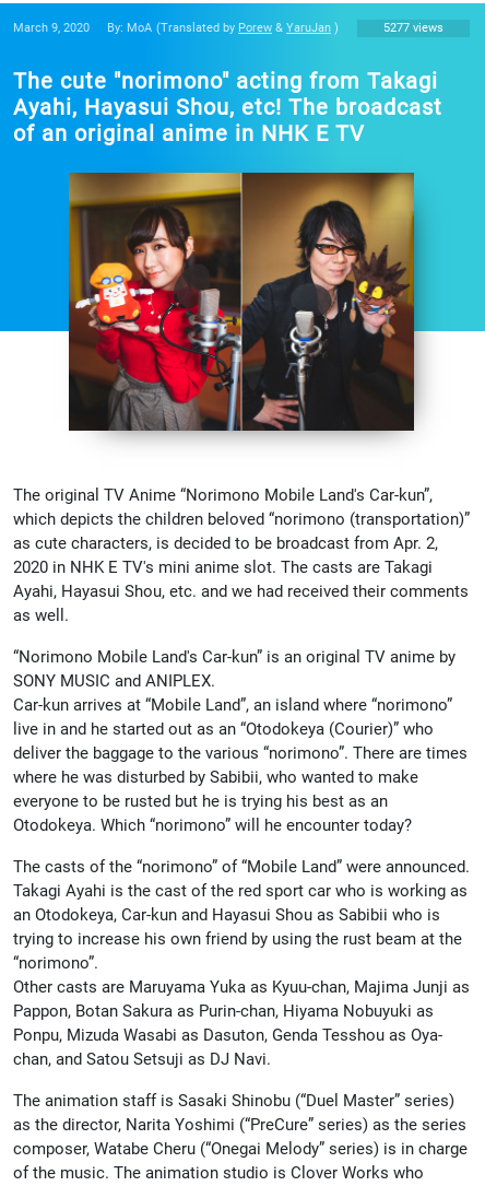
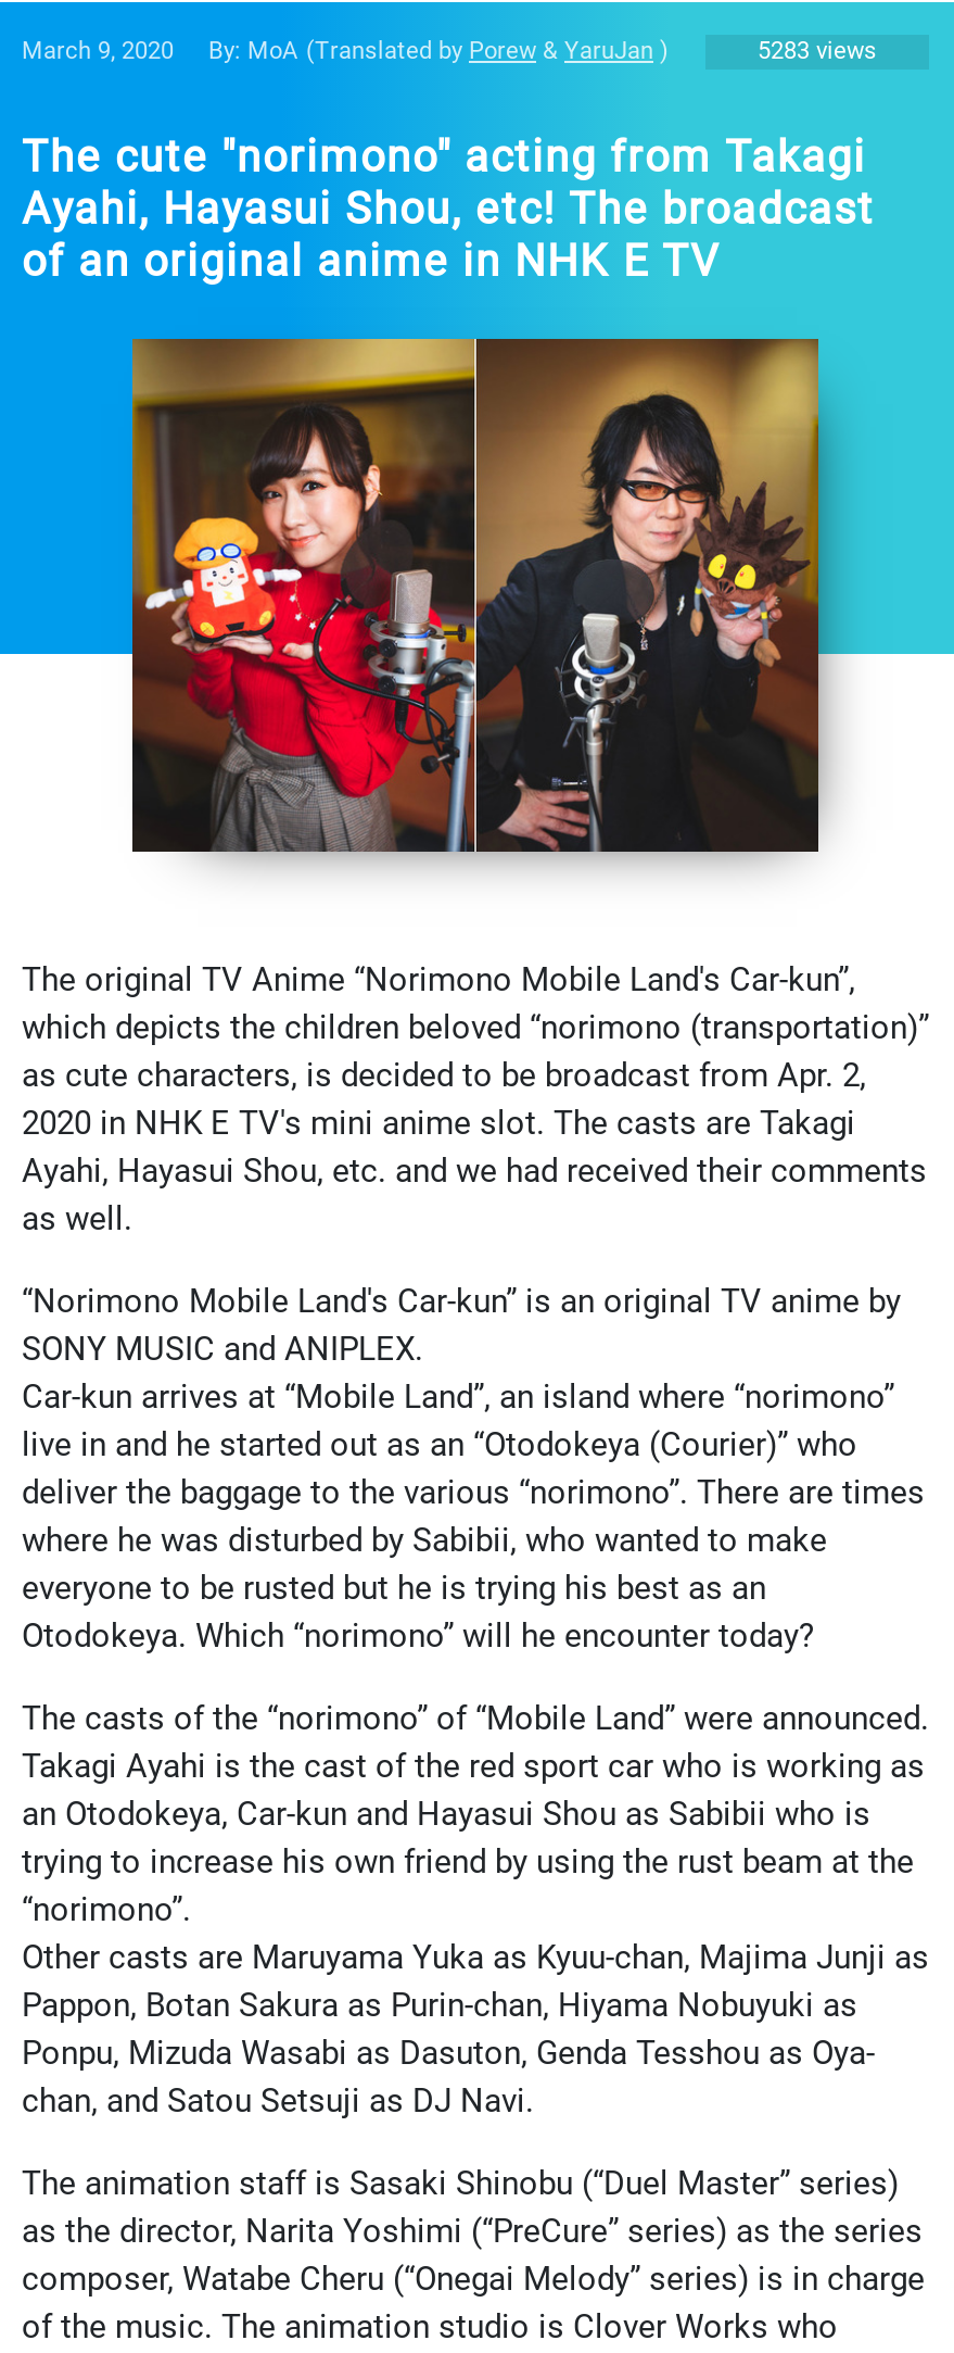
[383,21,443,35] 5277 views -> [758,37,877,65] 5283 views

